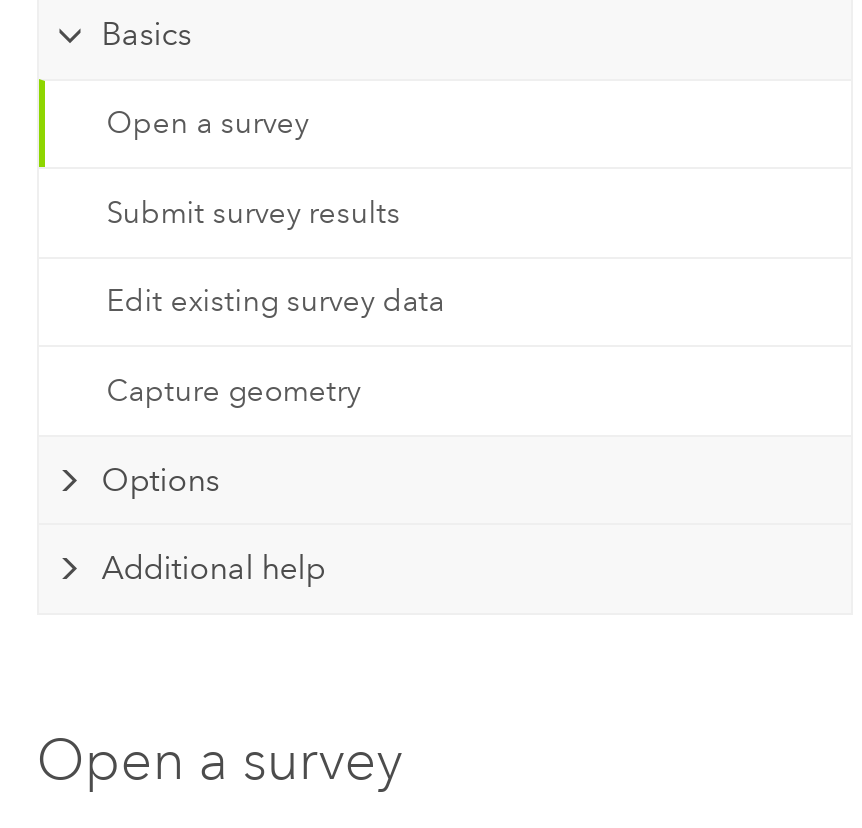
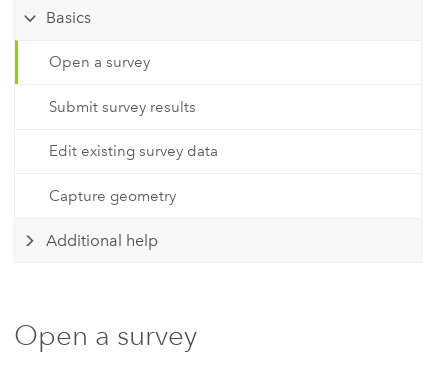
[102,460,220,498] Options -> none

